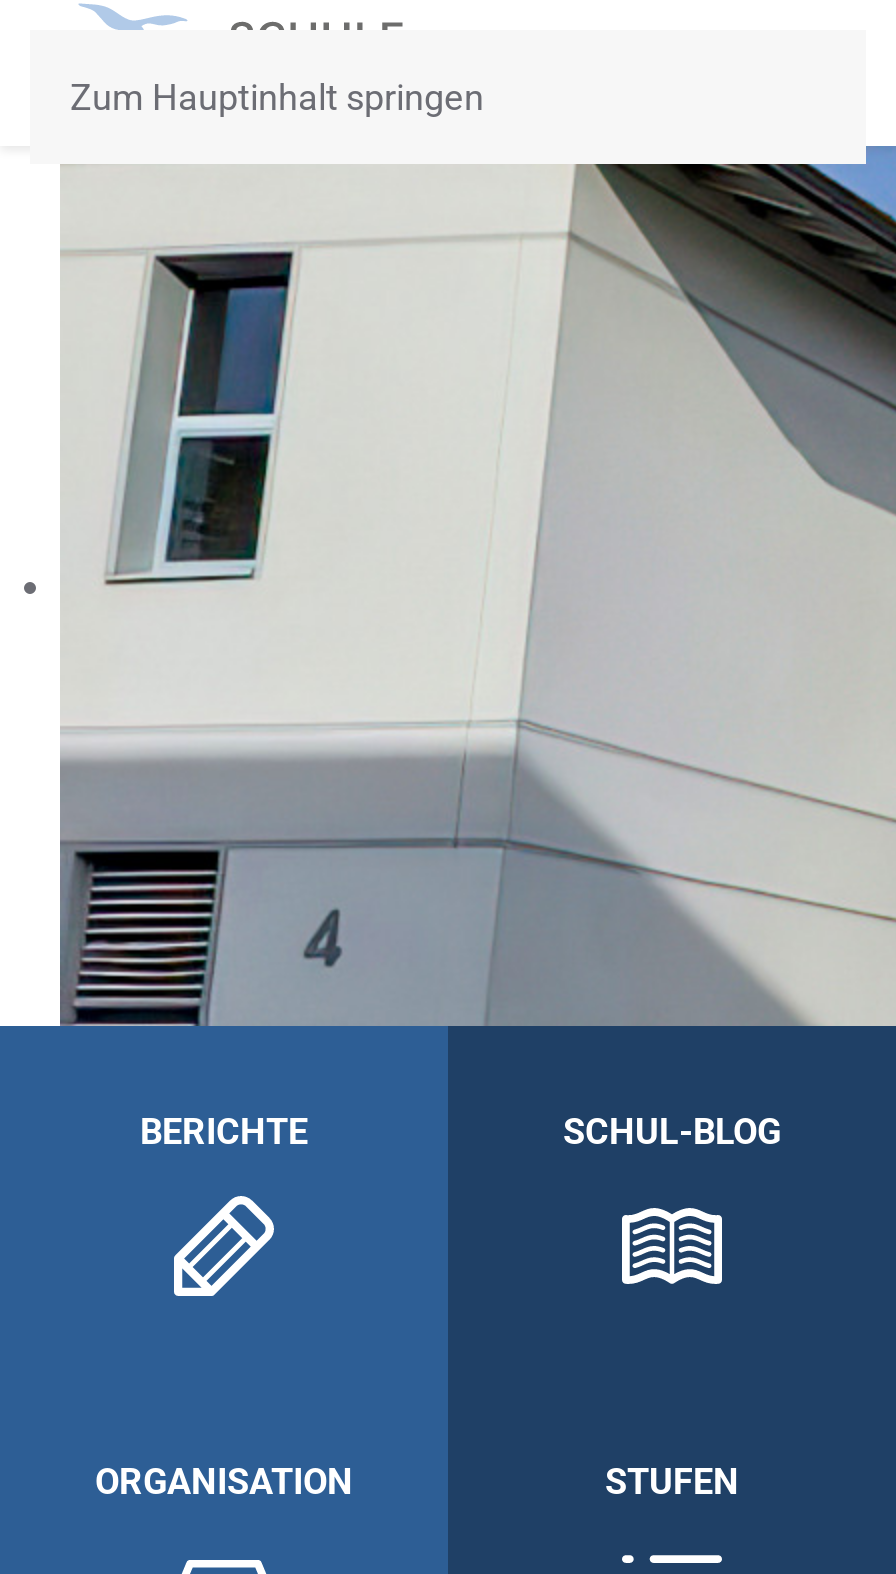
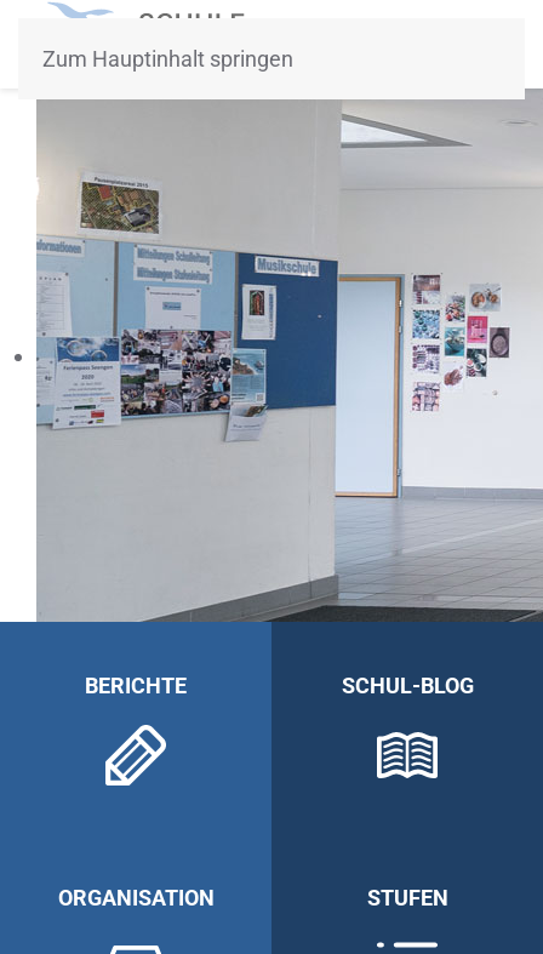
[60,146,890,1028] [image] -> [36,88,539,623] [image]

